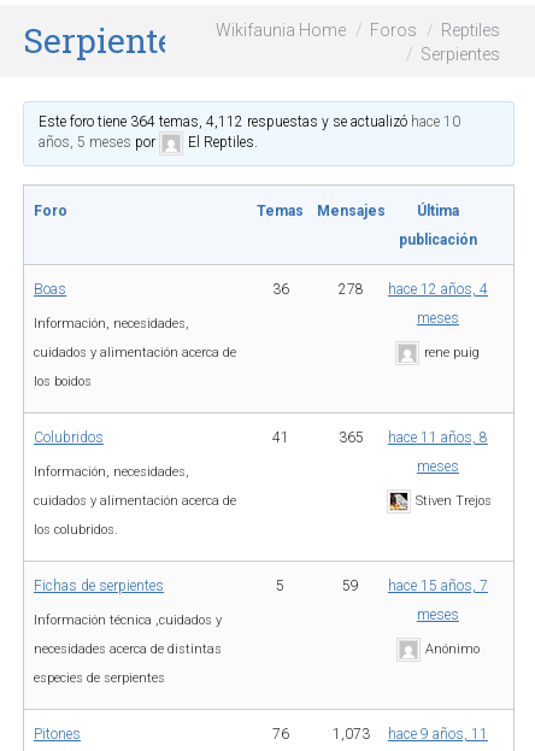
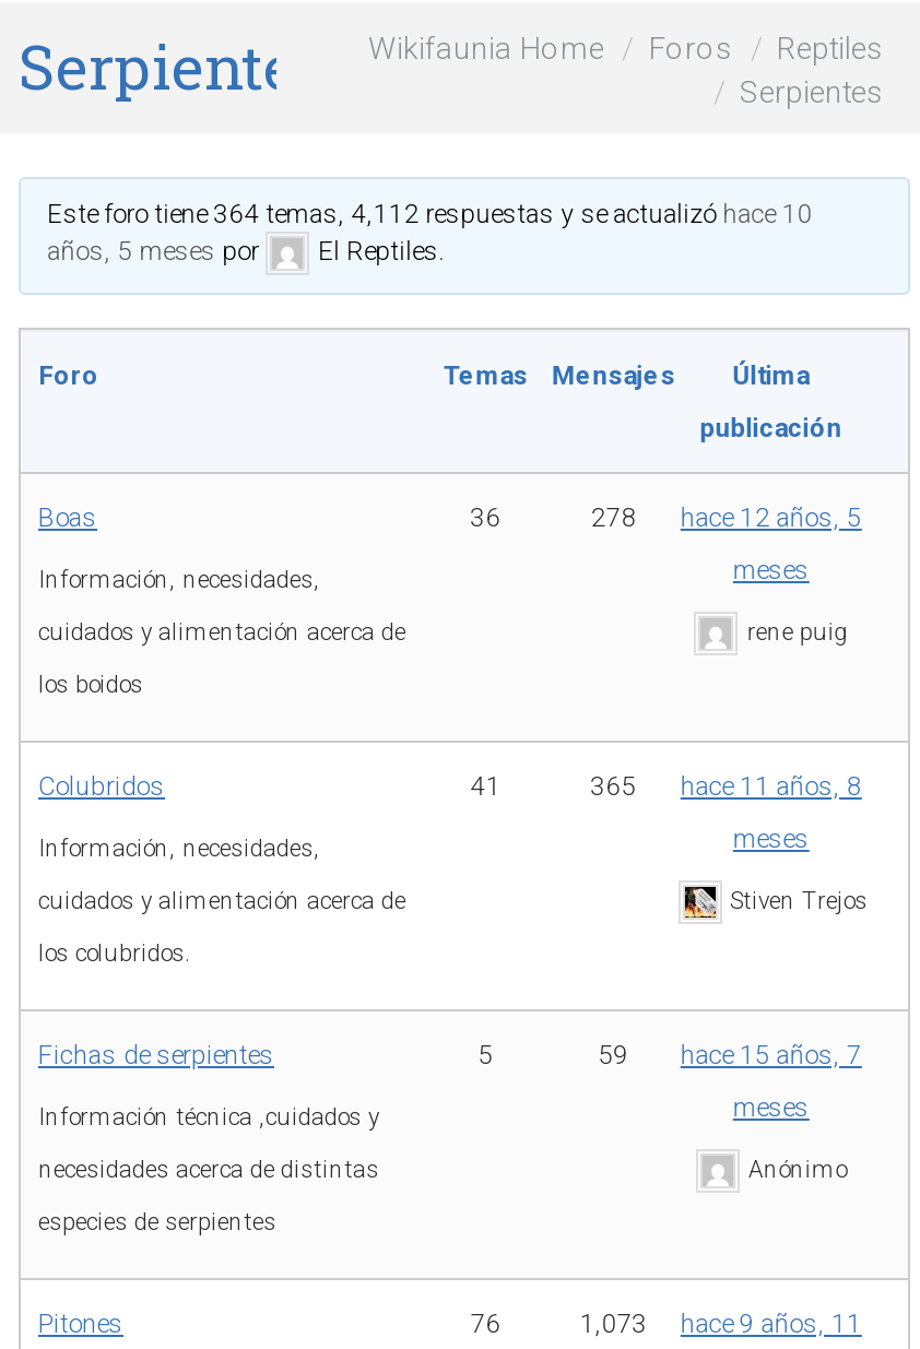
[338,281,488,298] 278 hace 12 años, 4 -> [591,502,862,533] 278 hace 12 años, 5

